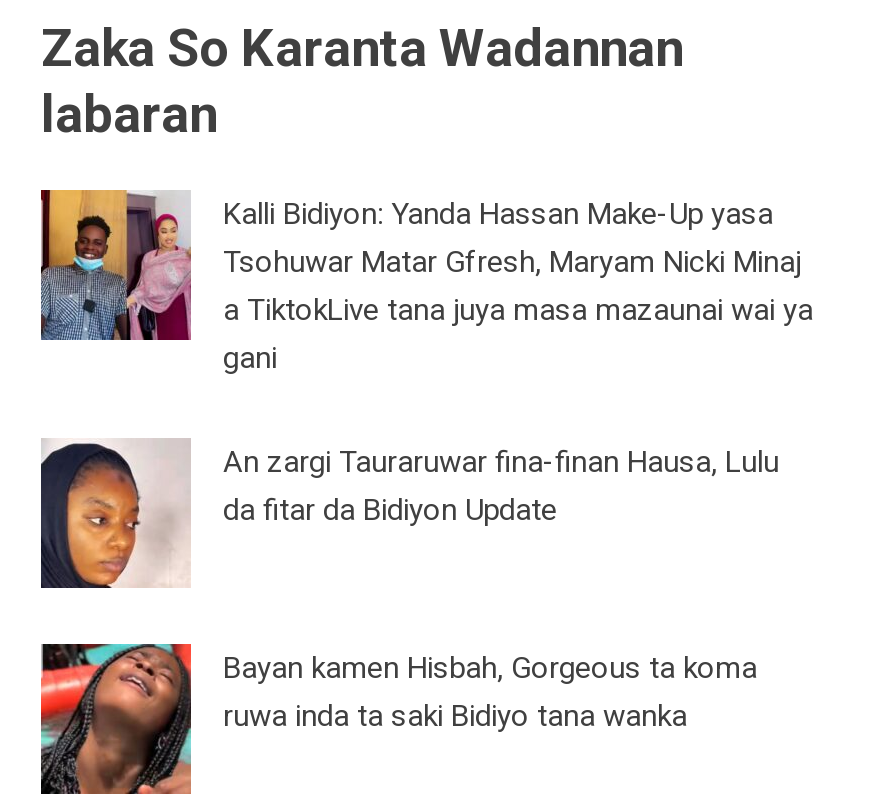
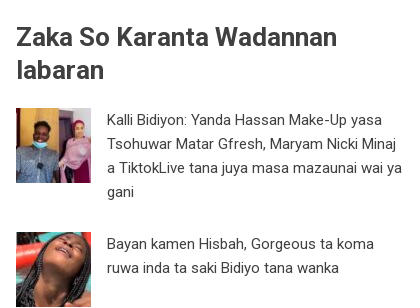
[41,438,779,590] [image] | An zargi Tauraruwar fina-finan Hausa, Lulu | da fitar da Bidiyon Update -> none

